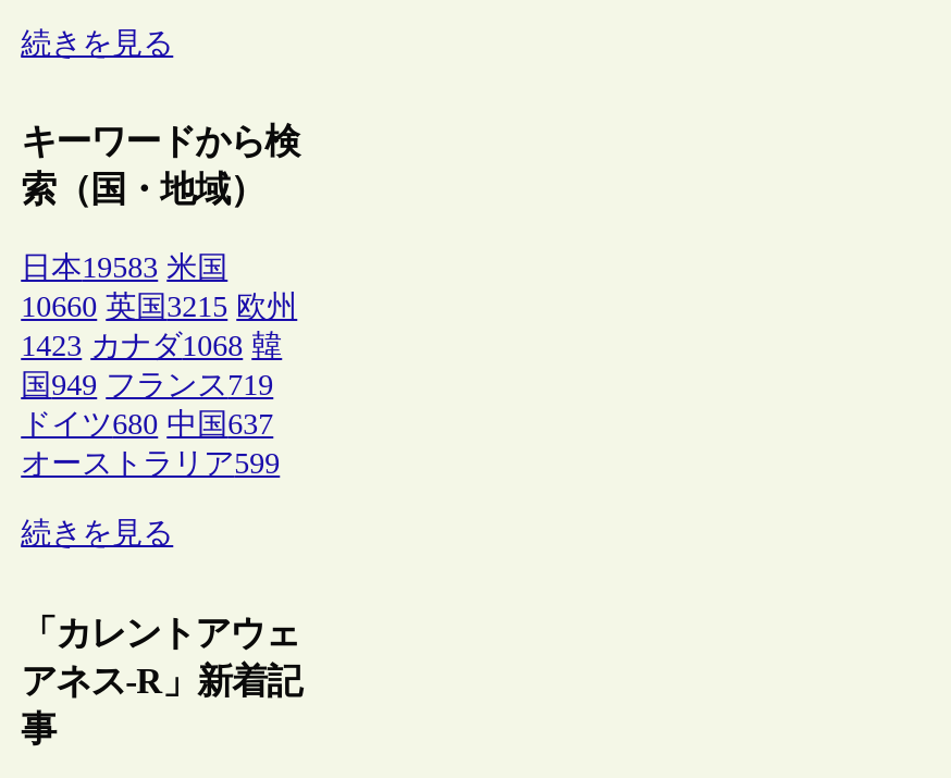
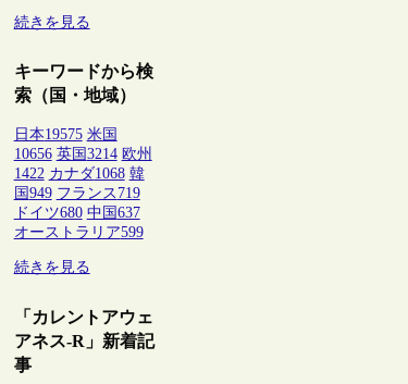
[21,252,228,285] 日本19583 米国 -> [14,127,117,143] 日本19575 米国
[21,291,297,324] 10660 英国3215 欧州 -> [14,146,152,163] 10656 英国3214 欧州
[21,331,282,363] 1423 カナダ1068 韓 -> [14,166,144,182] 1422 カナダ1068 韓

